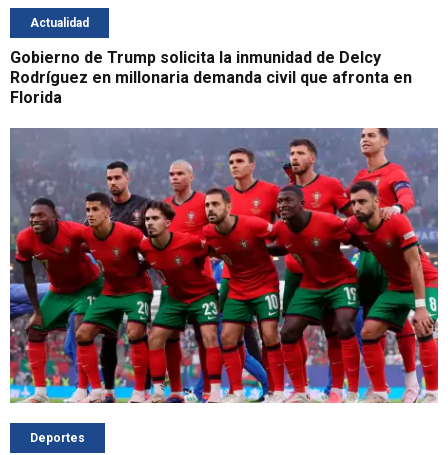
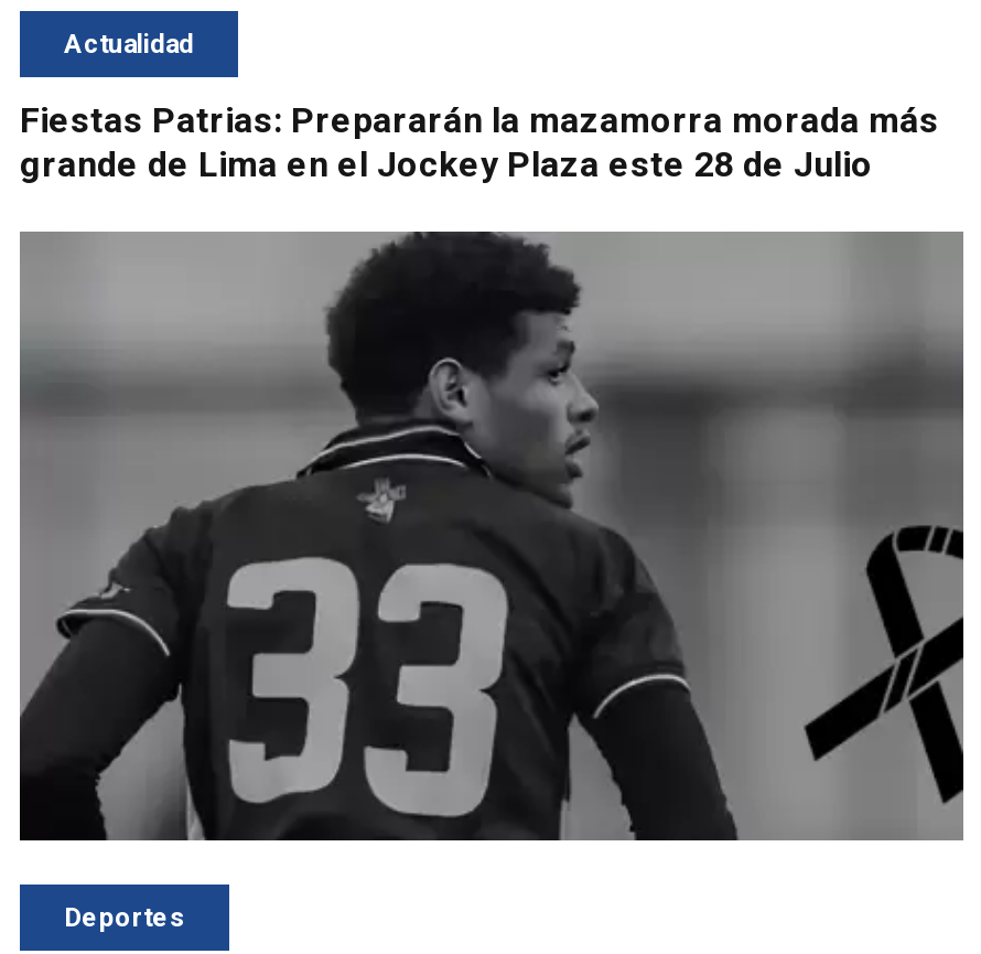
[10,47,412,106] Gobierno de Trump solicita la inmunidad de Delcy | Rodríguez en millonaria demanda civil que afronta en | Florida -> [20,99,939,185] Fiestas Patrias: Prepararán la mazamorra morada más | grande de Lima en el Jockey Plaza este 28 de Julio
[9,128,439,404] [image] -> [18,231,966,844] [image]

